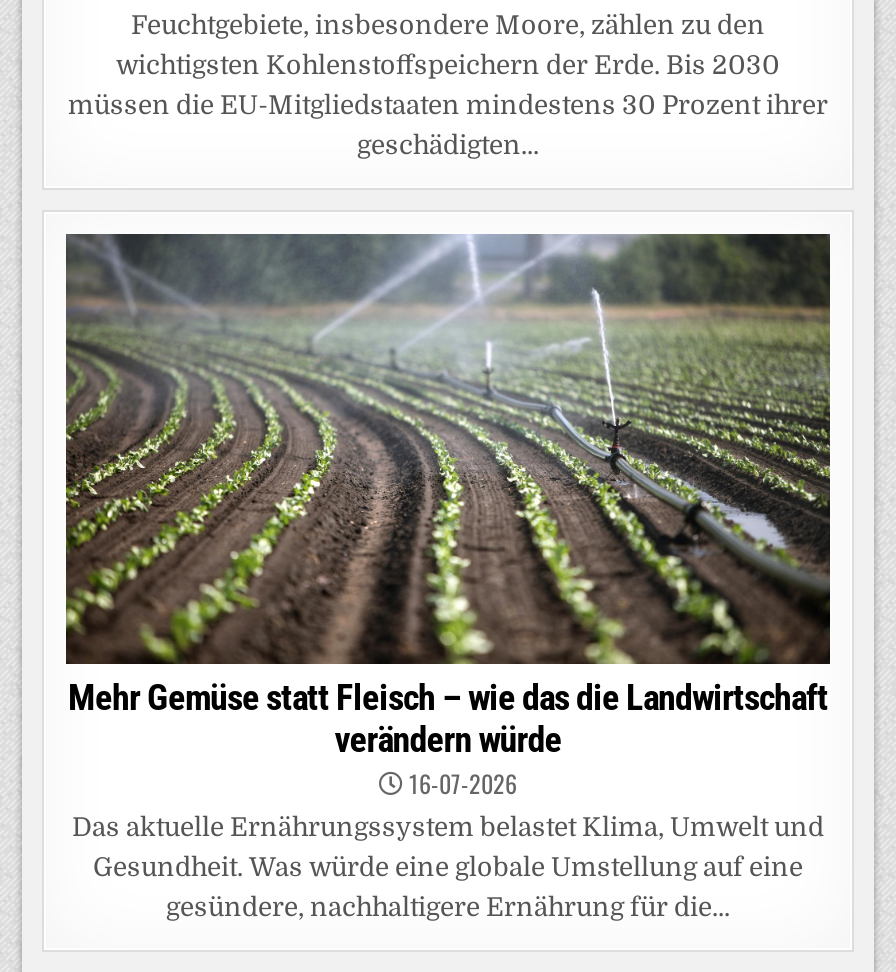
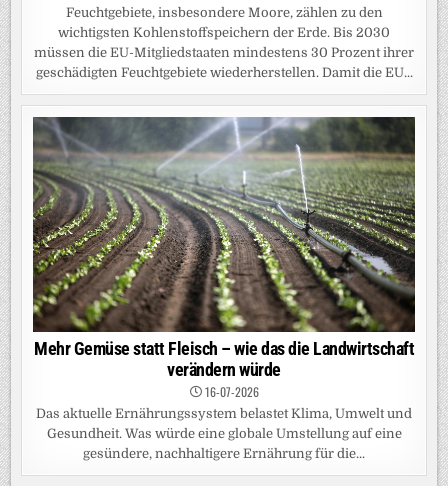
[357,130,539,160] geschädigten... -> [35,65,412,80] geschädigten Feuchtgebiete wiederherstellen. Damit die EU...

